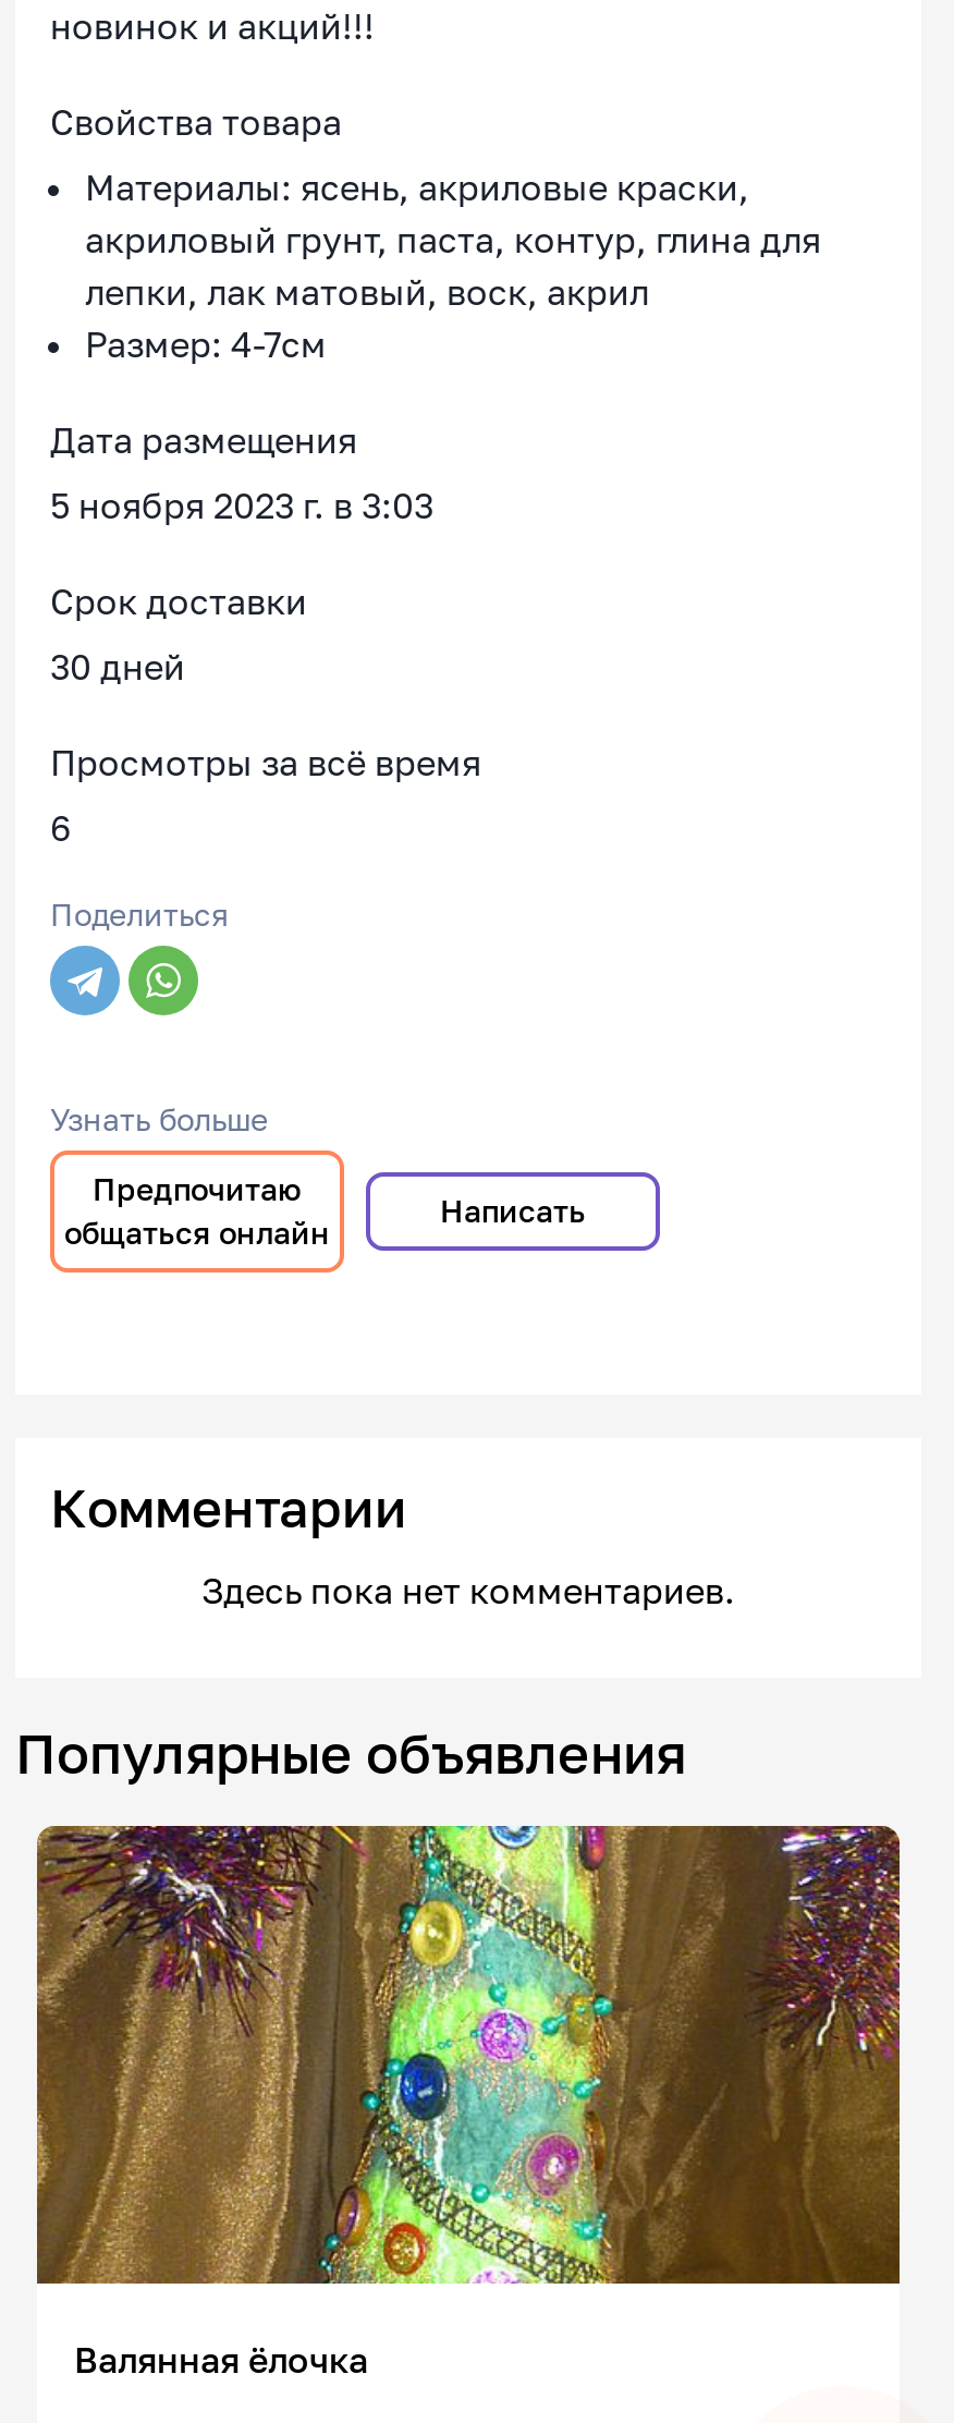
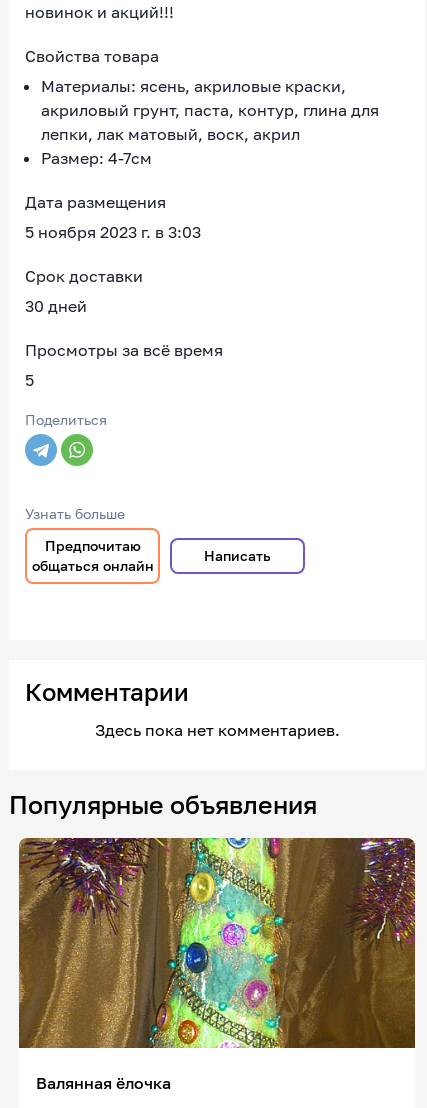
[50,806,72,850] 6 -> [25,370,34,390] 5

